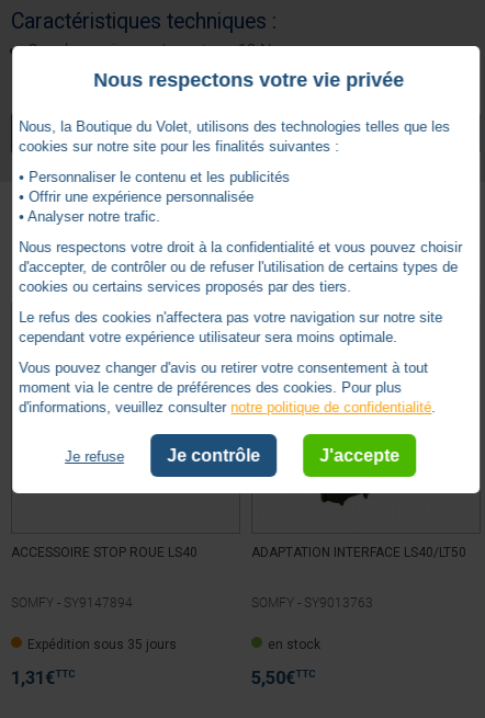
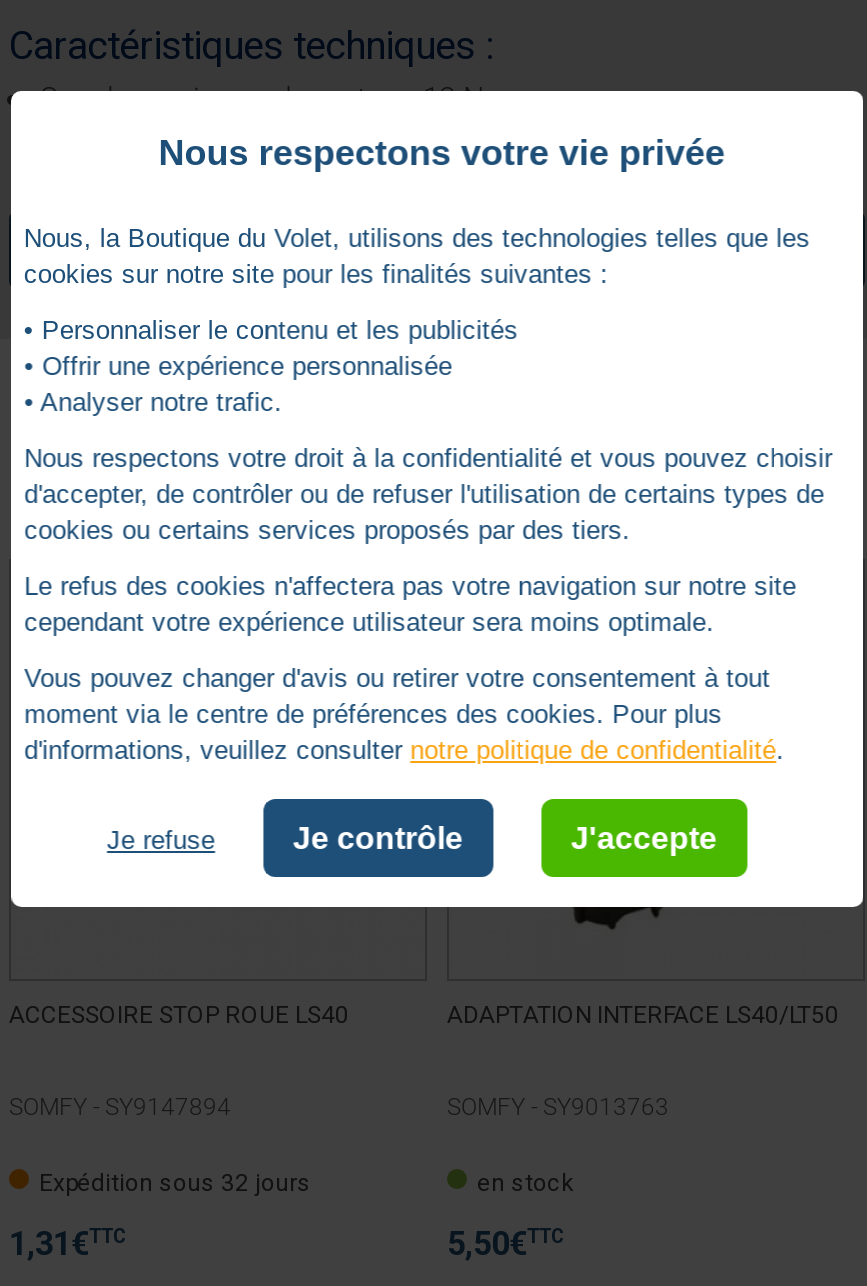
[27,637,177,652] Expédition sous 35 jours -> [39,1169,311,1197] Expédition sous 32 jours

